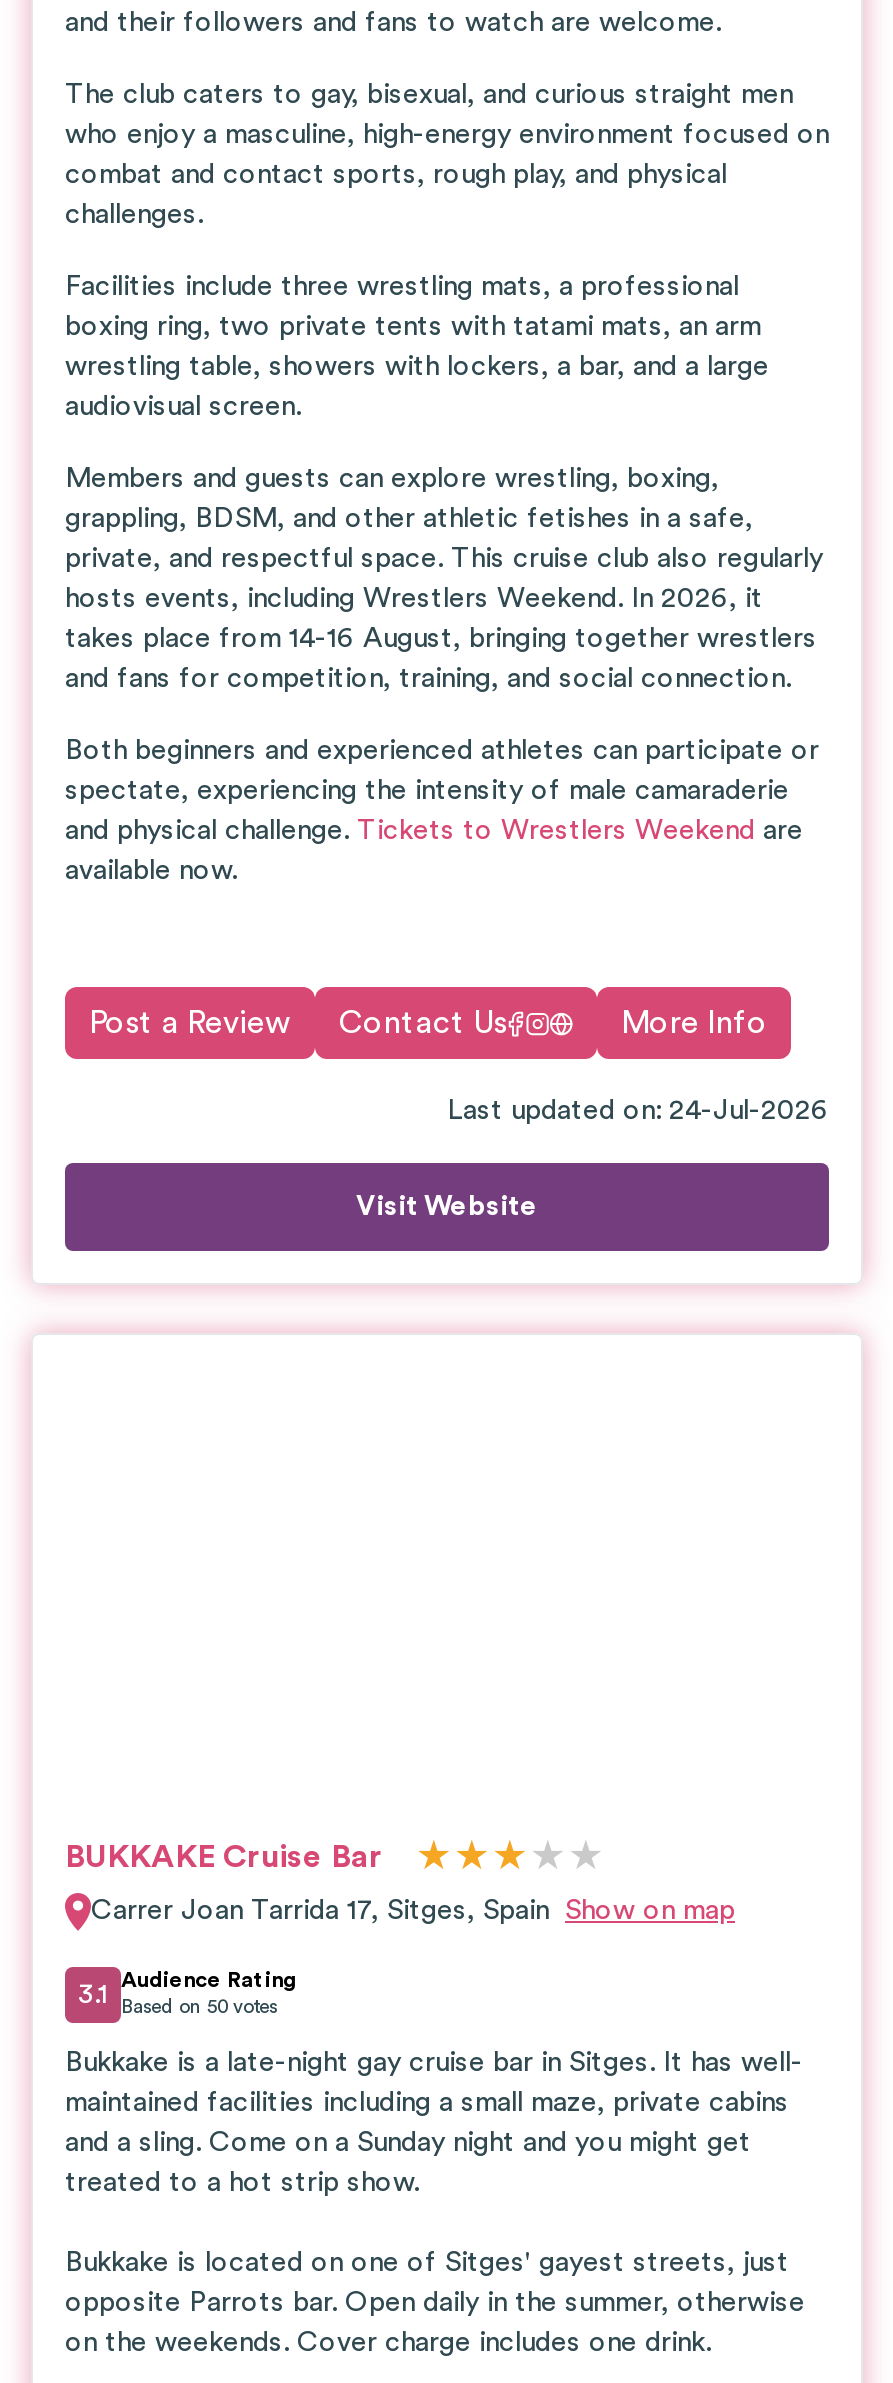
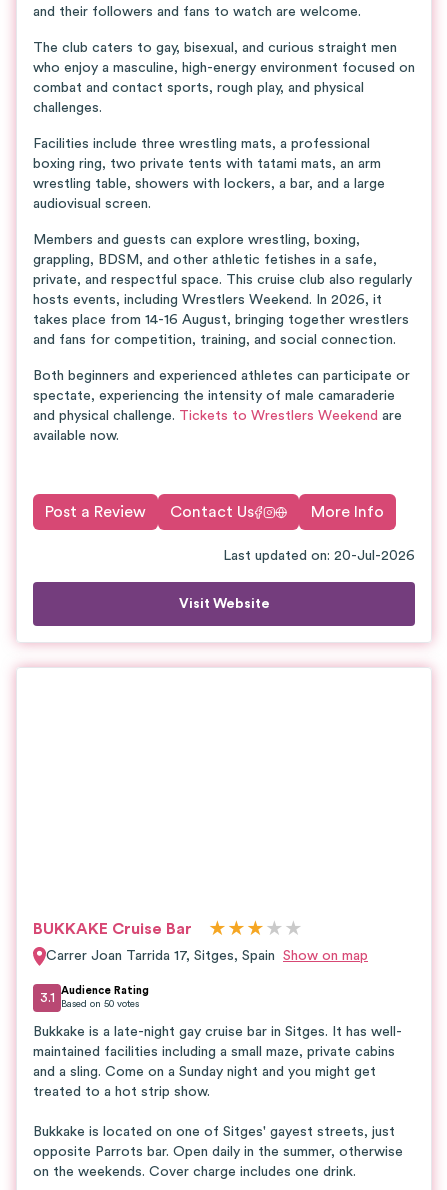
[447,1097,829,1125] Last updated on: 24-Jul-2026 -> [223,549,415,563] Last updated on: 20-Jul-2026

